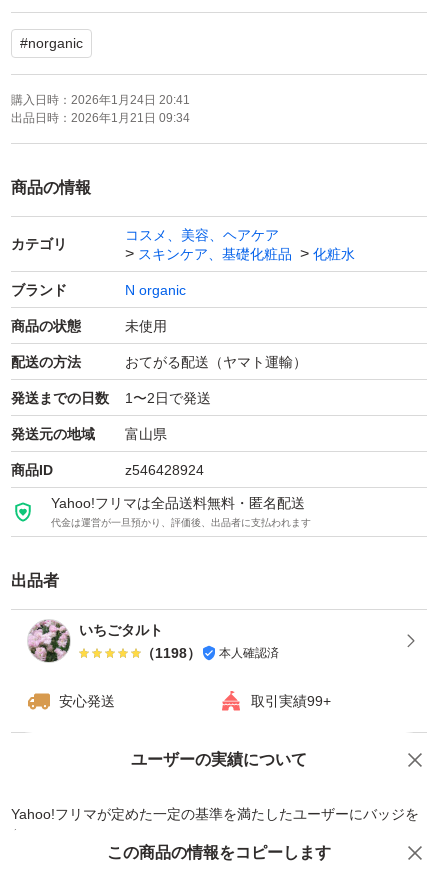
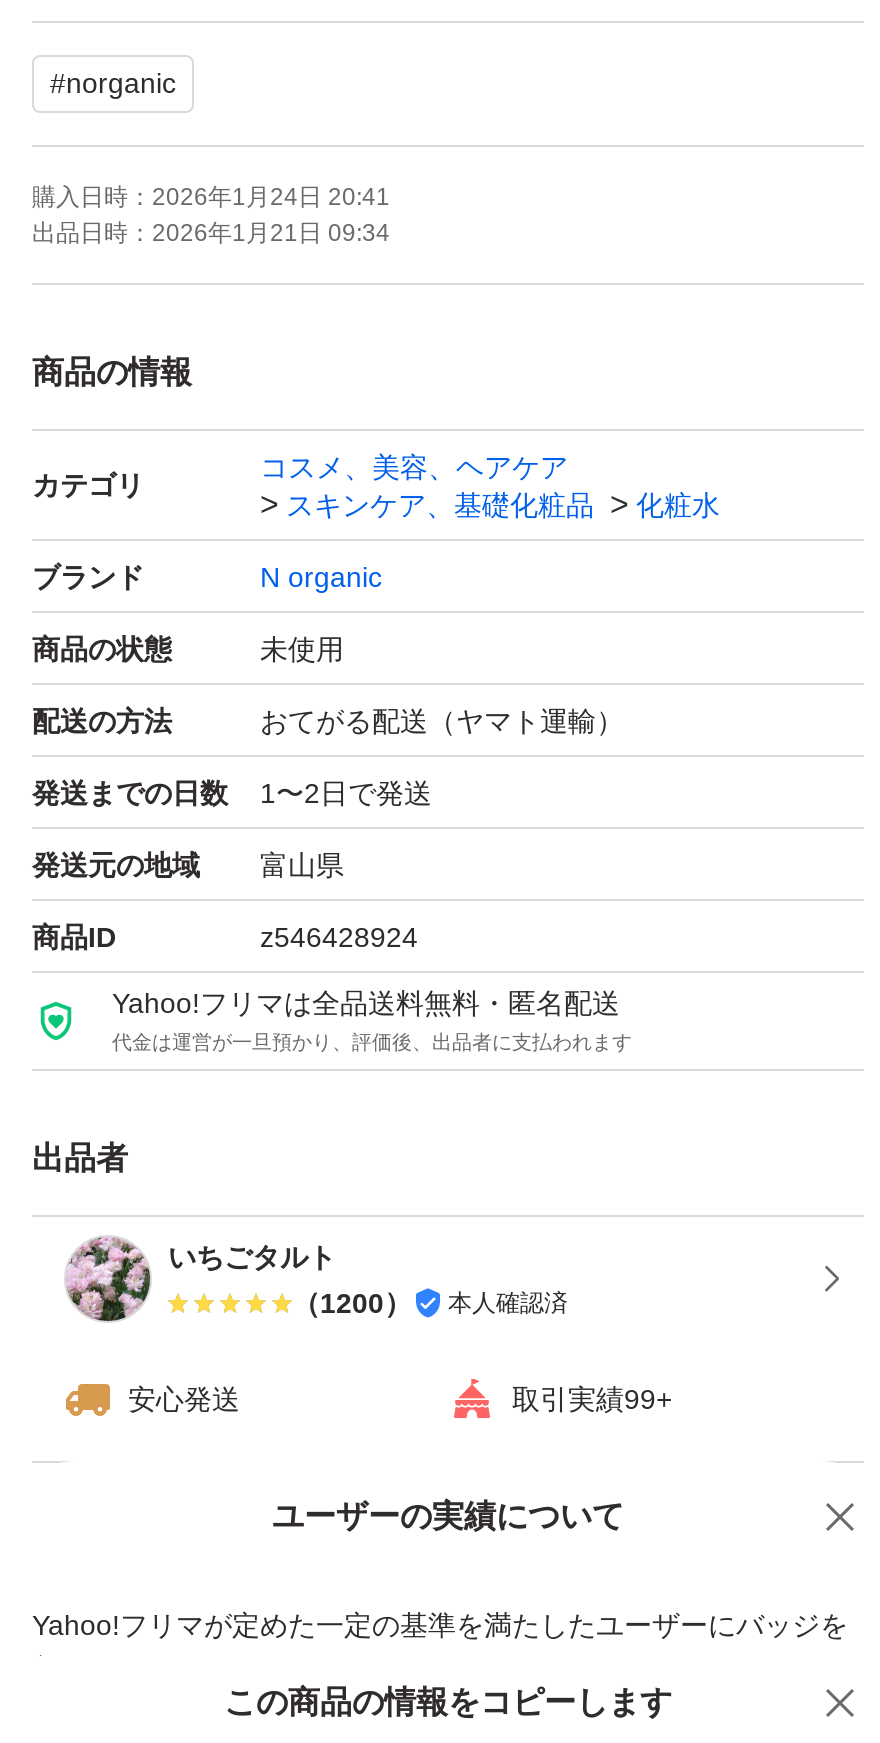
[141,645,279,661] （1198） 本人確認済 -> [292,1287,568,1319] （1200） 本人確認済

